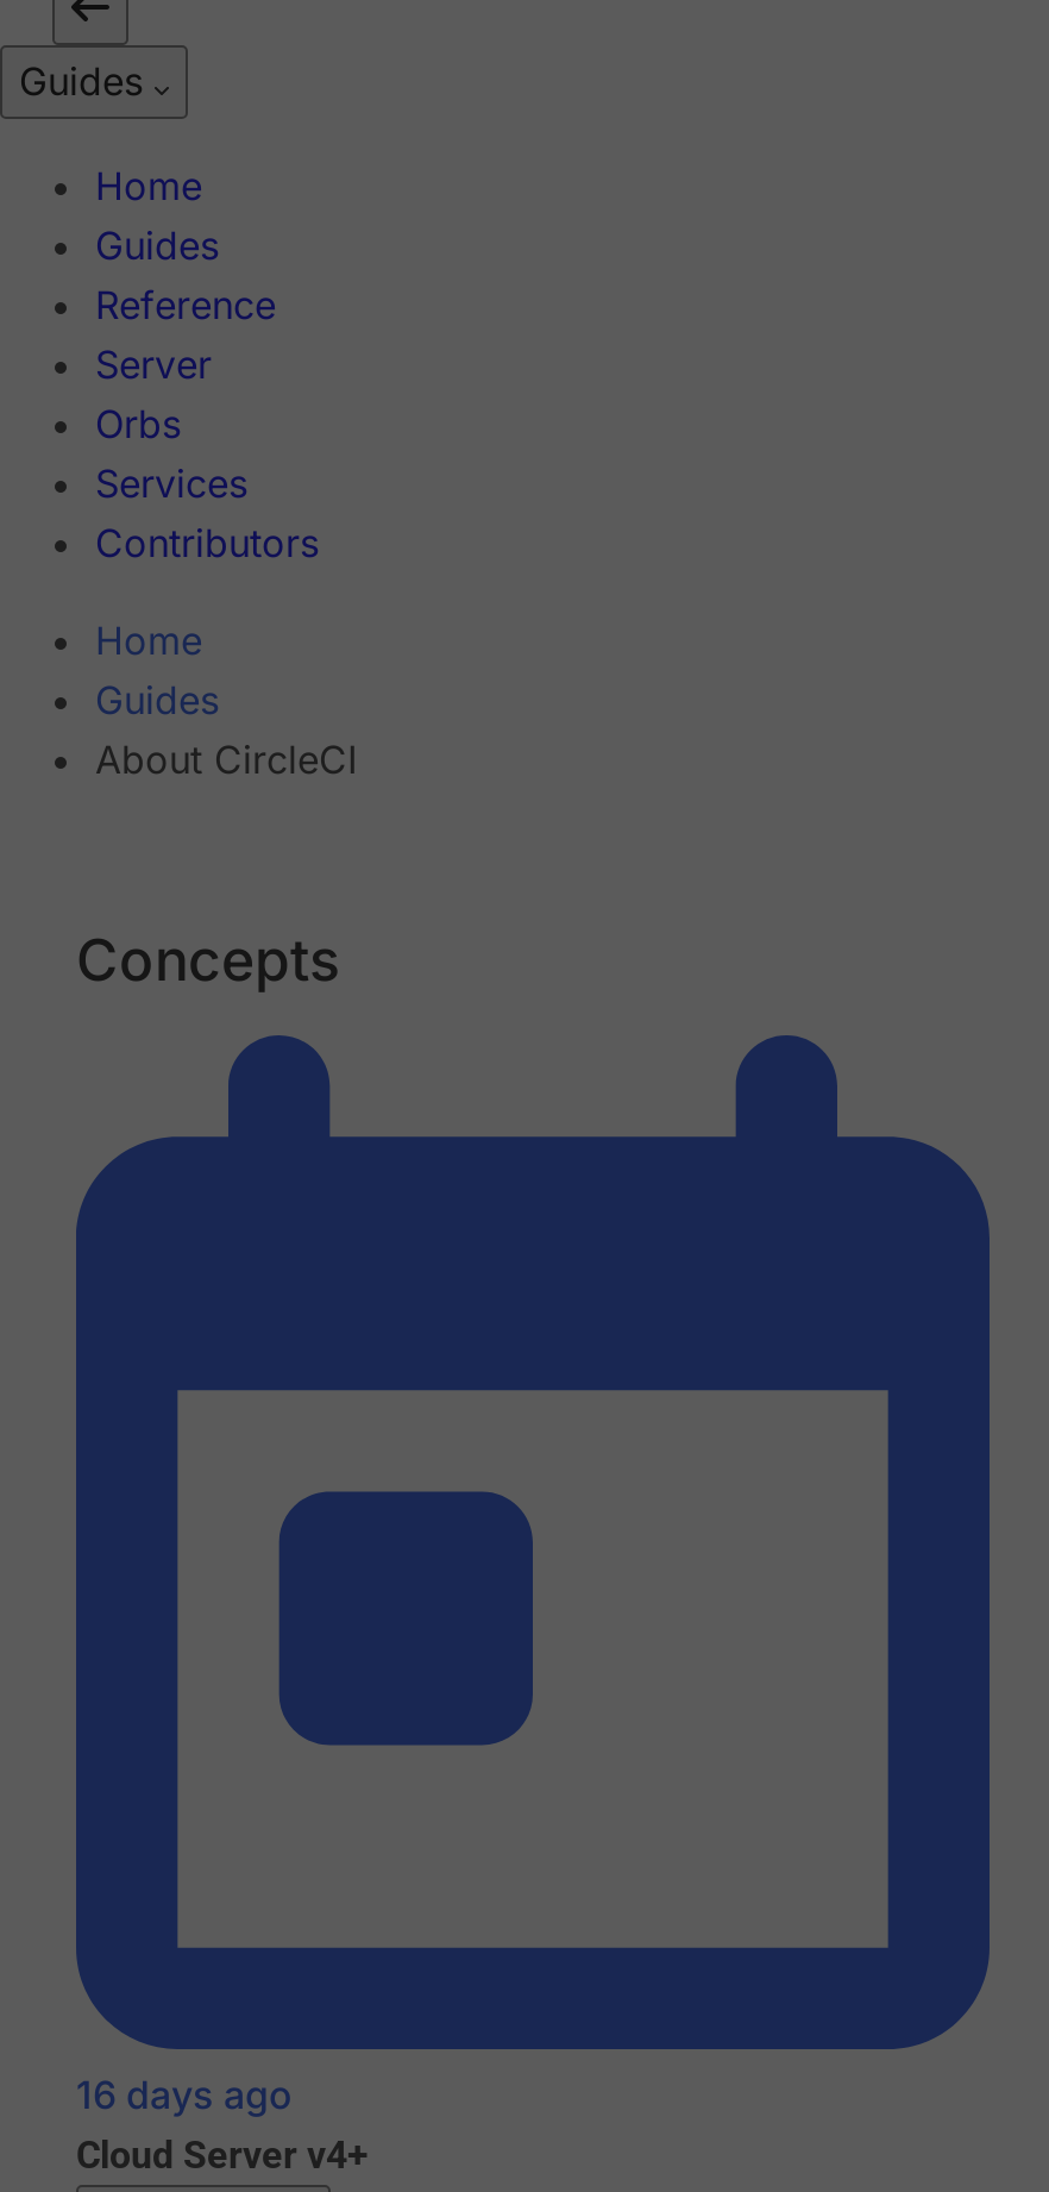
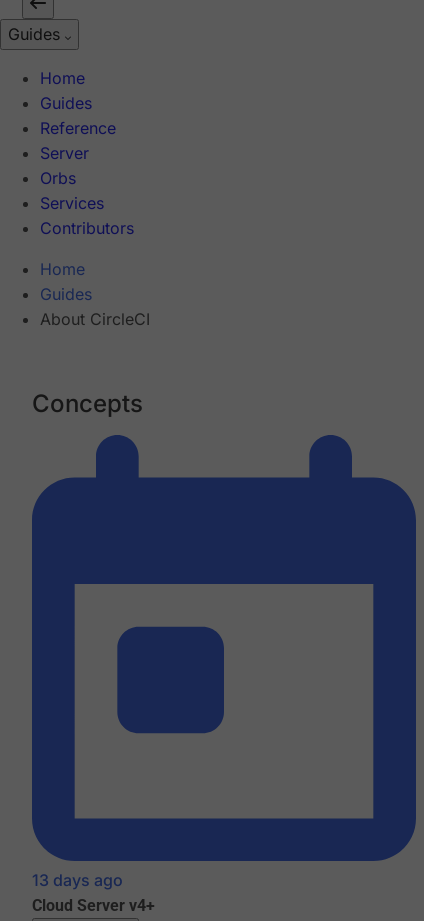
[76,2072,293,2119] 16 days ago -> [32,870,123,890] 13 days ago

